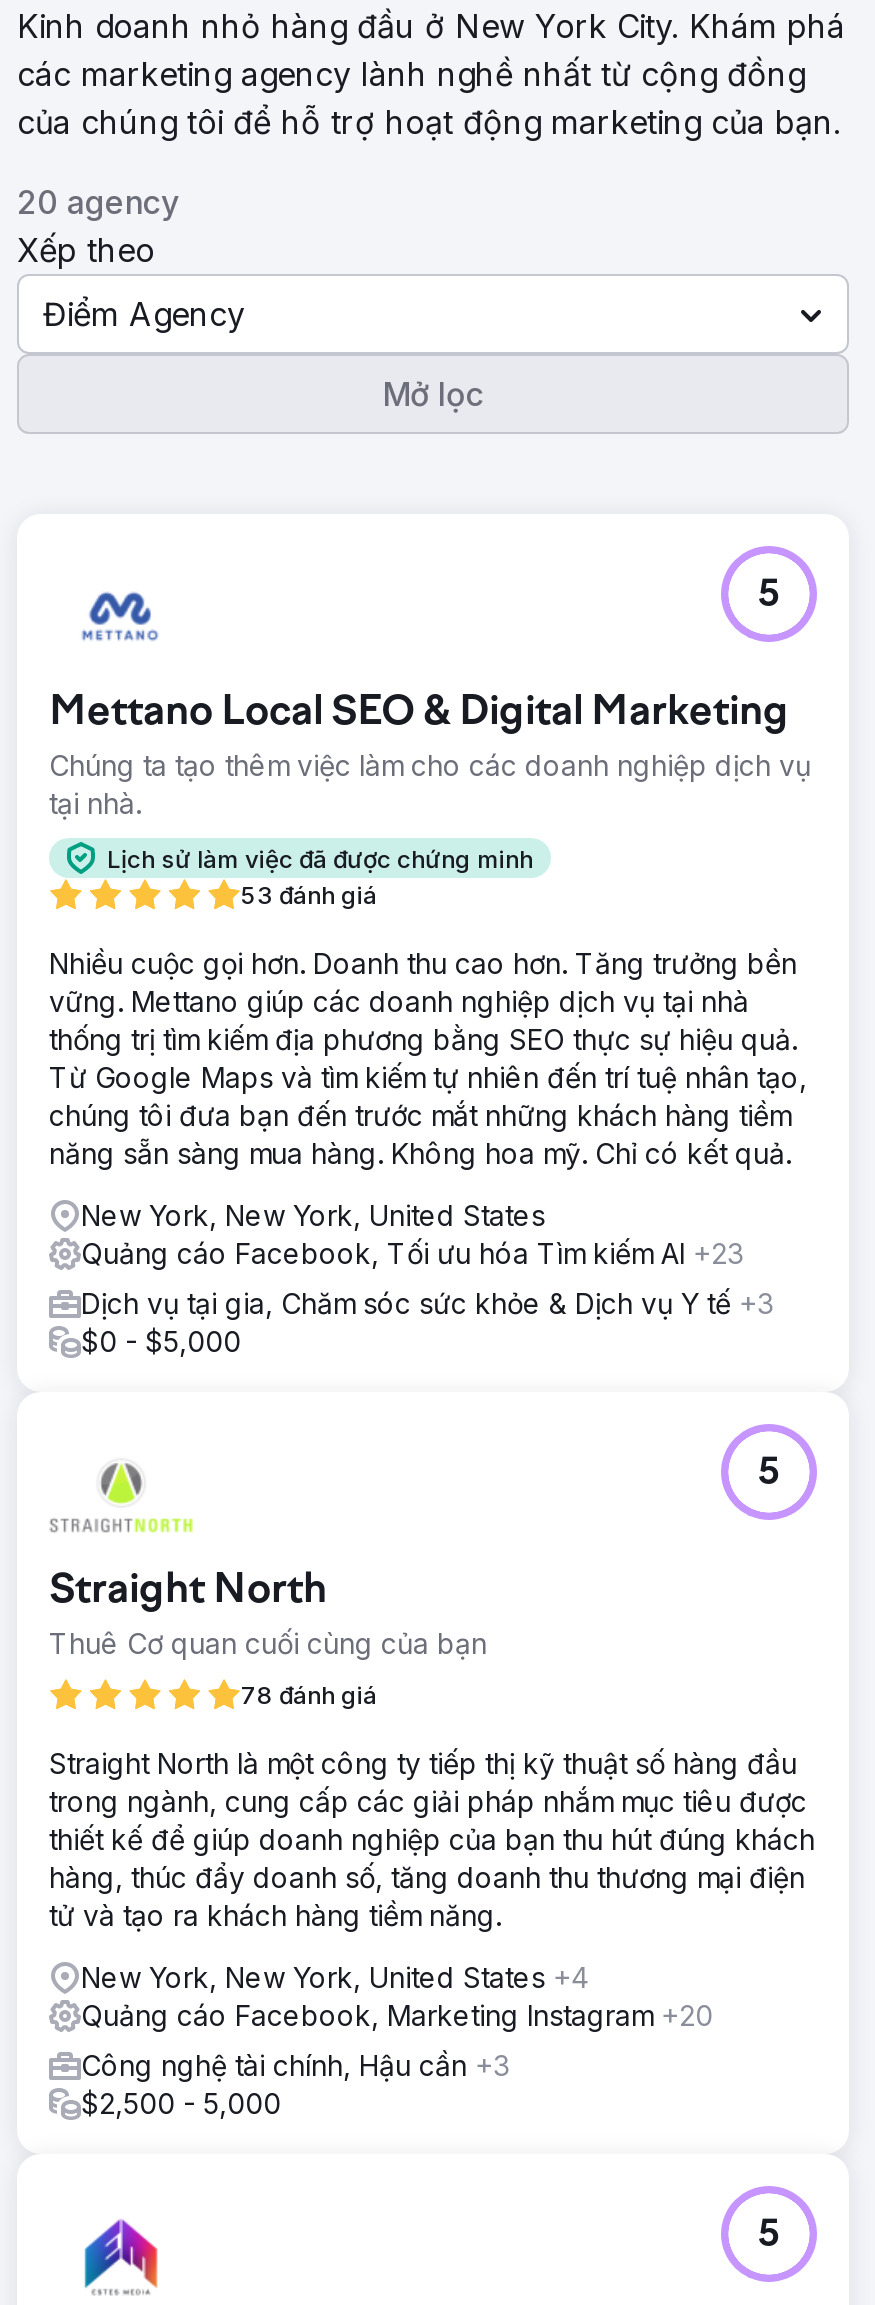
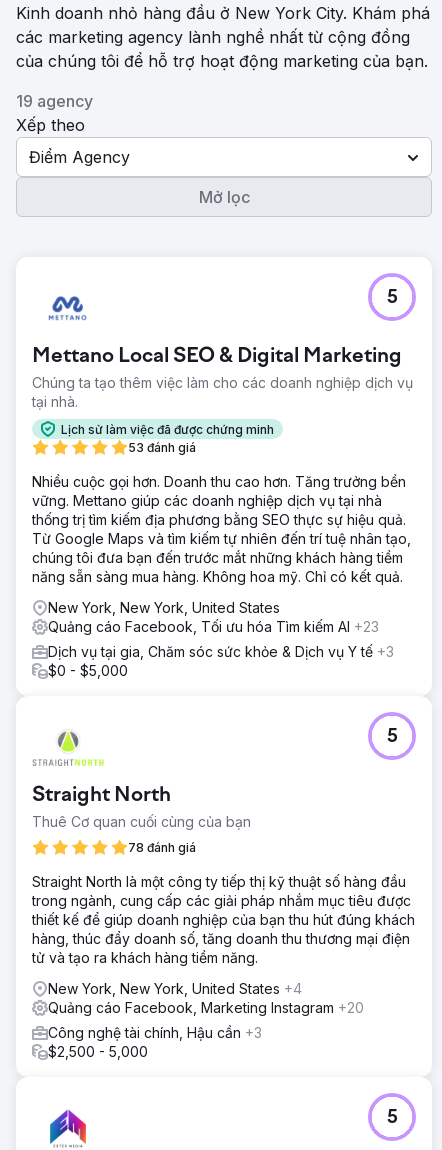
[17,182,179,222] 20 agency -> [16,91,93,111] 19 agency

